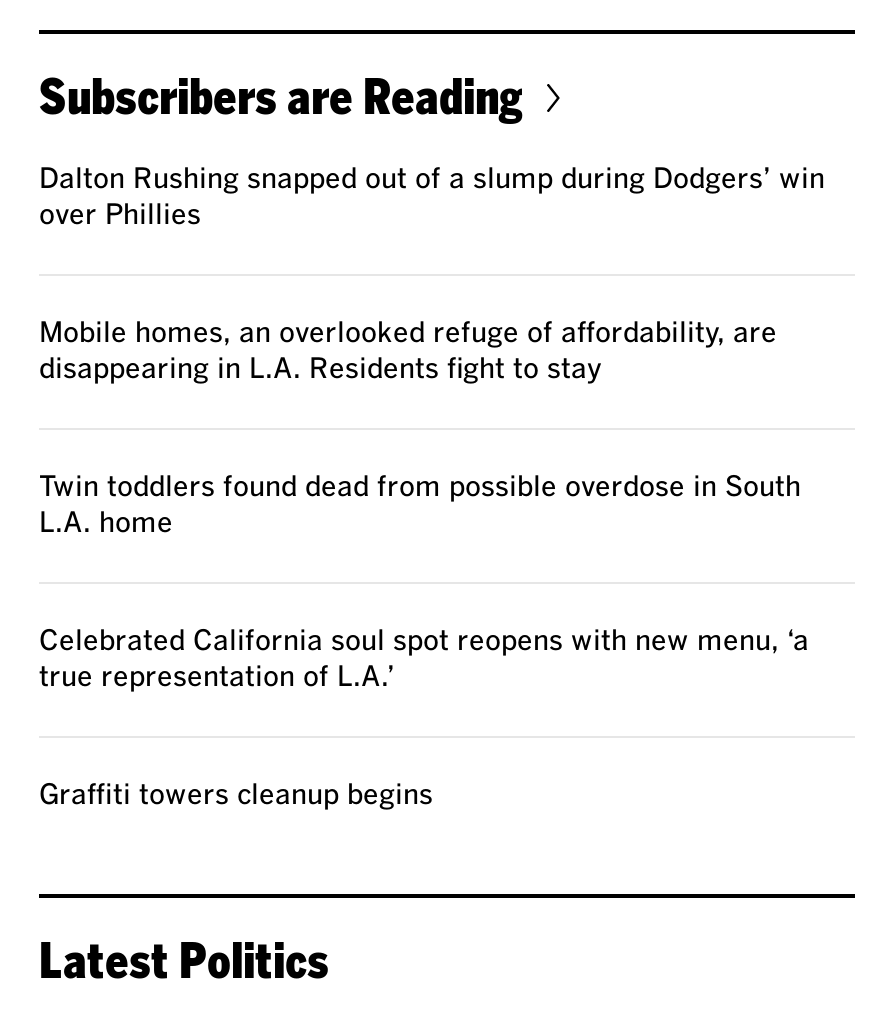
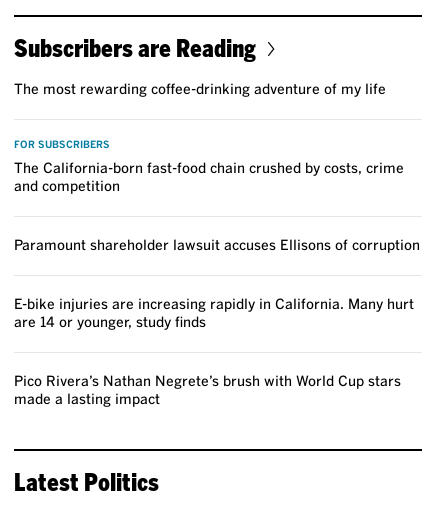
[39,166,825,230] Dalton Rushing snapped out of a slump during Dodgers’ win | over Phillies -> [14,83,386,97] The most rewarding coffee-drinking adventure of my life
[39,320,777,384] Mobile homes, an overlooked refuge of affordability, are | disappearing in L.A. Residents fight to stay -> [14,140,404,194] FOR SUBSCRIBERS | The California-born fast-food chain crushed by costs, crime | and competition
[39,474,801,538] Twin toddlers found dead from possible overdose in South | L.A. home -> [14,239,420,253] Paramount shareholder lawsuit accuses Ellisons of corruption
[39,628,809,692] Celebrated California soul spot reopens with new menu, ‘a | true representation of L.A.’ -> [14,298,414,330] E-bike injuries are increasing rapidly in California. Many hurt | are 14 or younger, study finds
[39,782,433,810] Graffiti towers cleanup begins -> [14,375,401,407] Pico Rivera’s Nathan Negrete’s brush with World Cup stars | made a lasting impact

